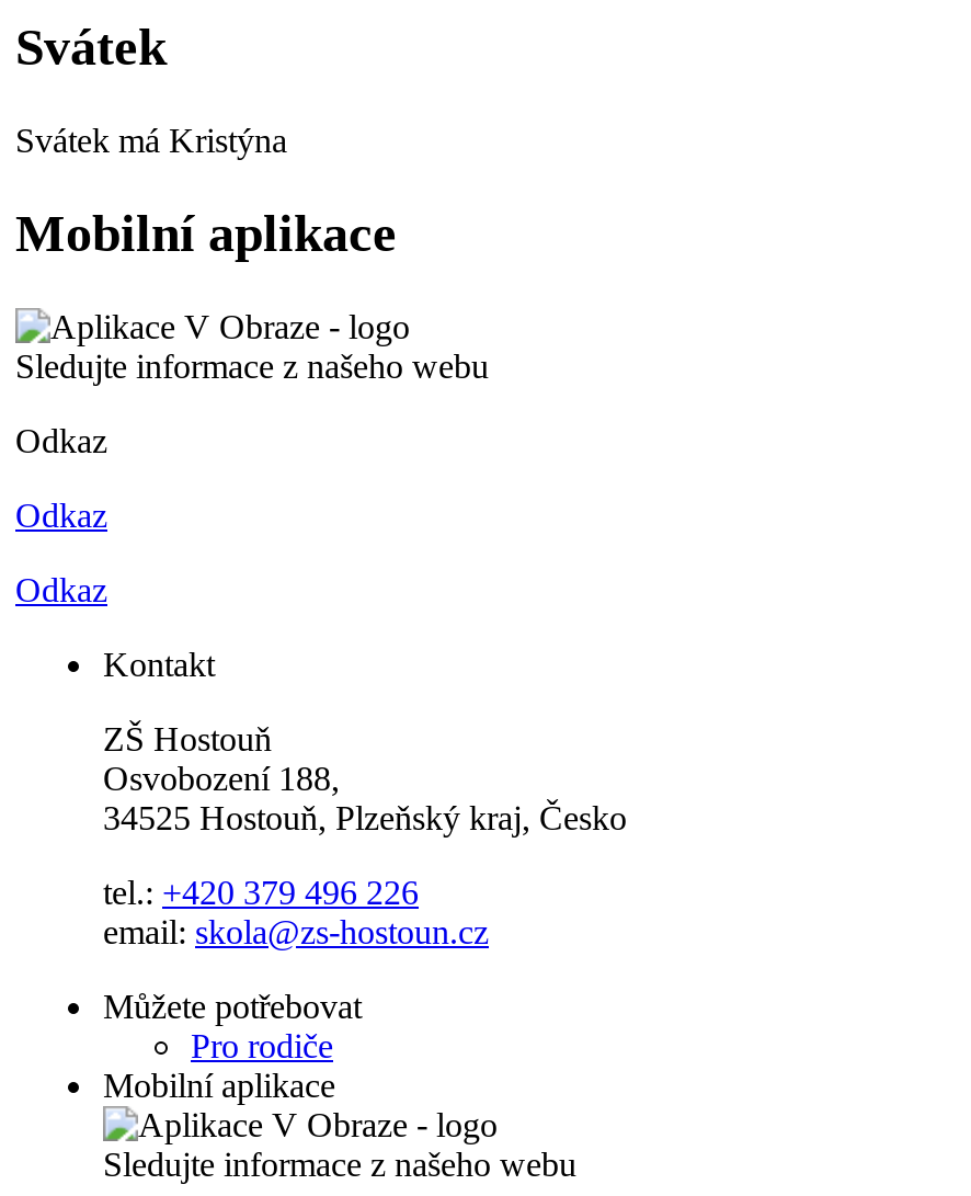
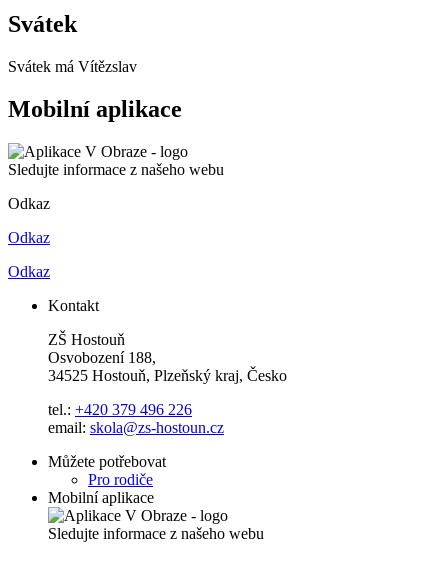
[15,121,287,159] Svátek má Kristýna -> [8,58,137,75] Svátek má Vítězslav

